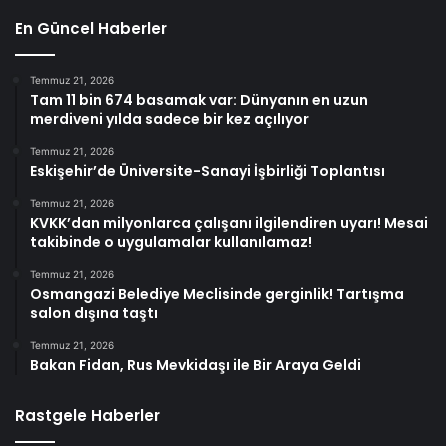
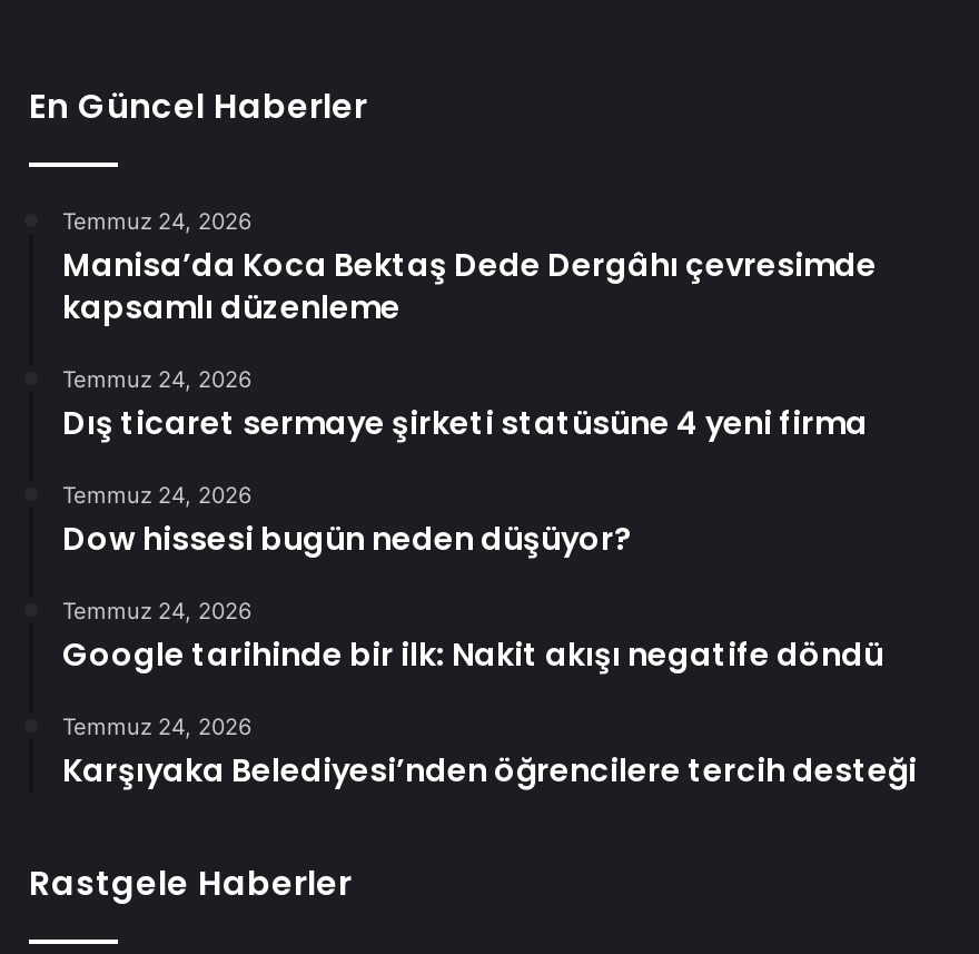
[30,74,368,129] Temmuz 21, 2026 | Tam 11 bin 674 basamak var: Dünyanın en uzun | merdiveni yılda sadece bir kez açılıyor -> [62,207,877,330] Temmuz 24, 2026 | Manisa’da Koca Bektaş Dede Dergâhı çevresimde | kapsamlı düzenleme
[30,145,385,181] Temmuz 21, 2026 | Eskişehir’de Üniversite-Sanayi İşbirliği Toplantısı -> [62,365,868,445] Temmuz 24, 2026 | Dış ticaret sermaye şirketi statüsüne 4 yeni firma
[30,197,428,252] Temmuz 21, 2026 | KVKK’dan milyonlarca çalışanı ilgilendiren uyarı! Mesai | takibinde o uygulamalar kullanılamaz! -> [62,481,632,561] Temmuz 24, 2026 | Dow hissesi bugün neden düşüyor?
[30,268,404,323] Temmuz 21, 2026 | Osmangazi Belediye Meclisinde gerginlik! Tartışma | salon dışına taştı -> [62,597,883,677] Temmuz 24, 2026 | Google tarihinde bir ilk: Nakit akışı negatife döndü
[30,339,361,375] Temmuz 21, 2026 | Bakan Fidan, Rus Mevkidaşı ile Bir Araya Geldi -> [62,713,917,793] Temmuz 24, 2026 | Karşıyaka Belediyesi’nden öğrencilere tercih desteği

